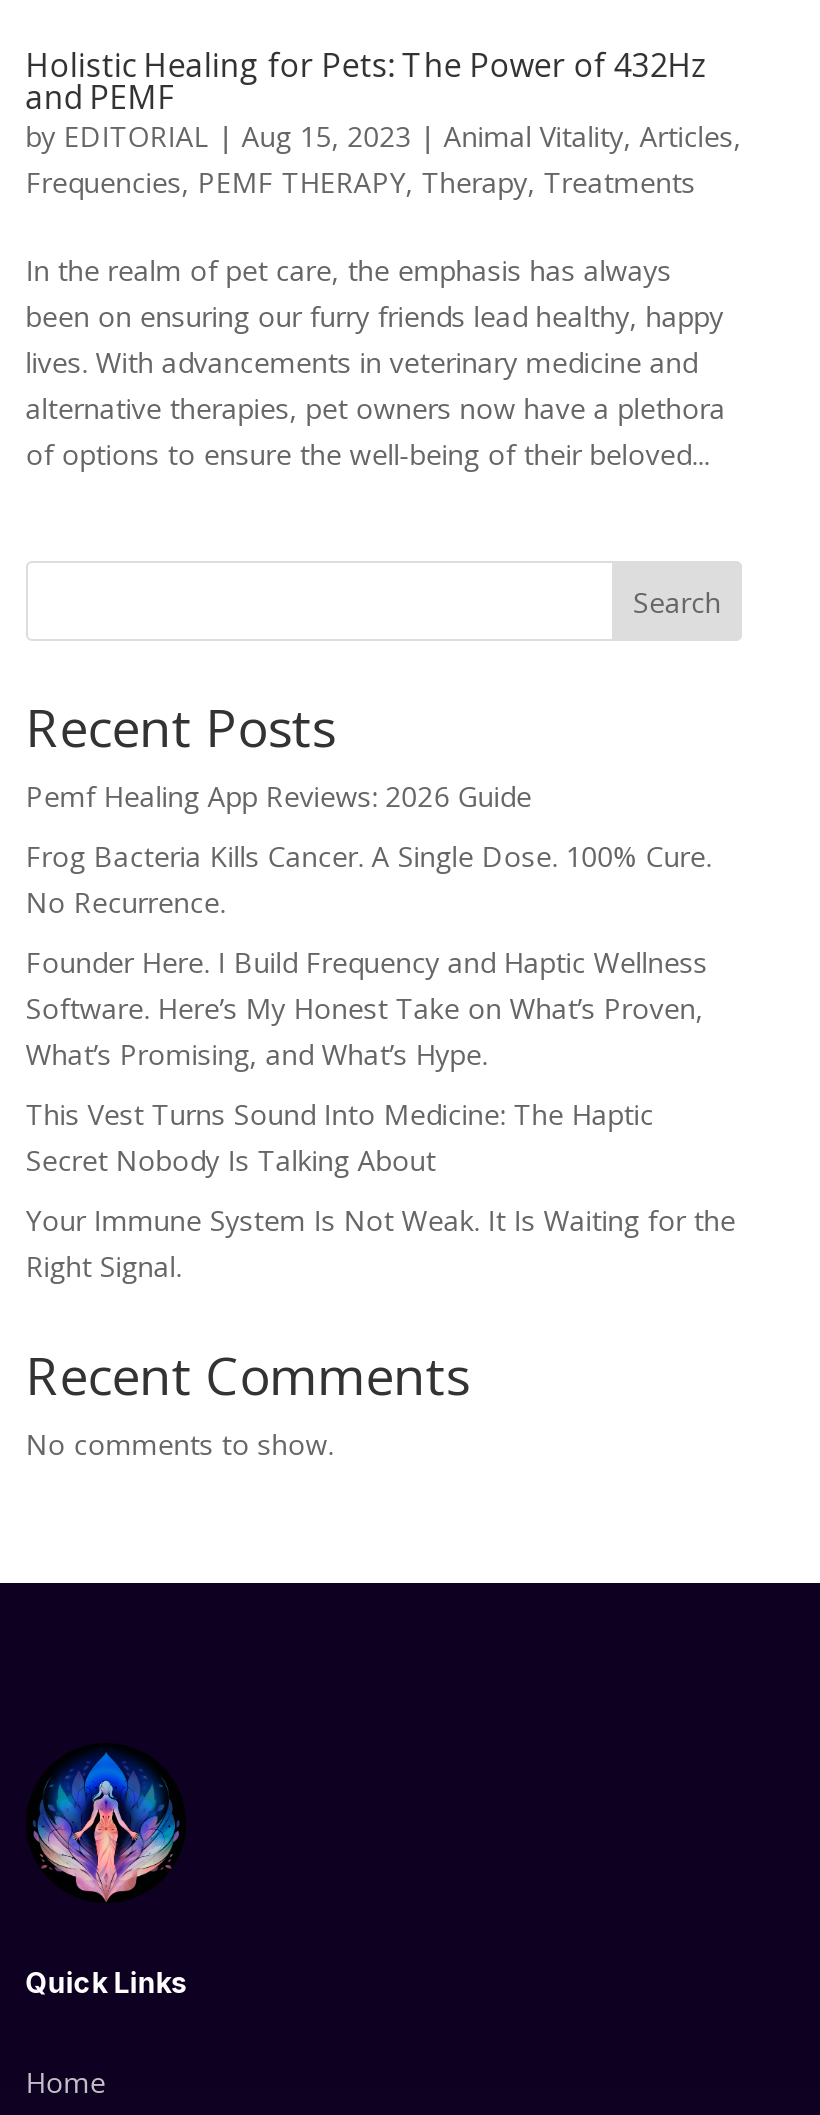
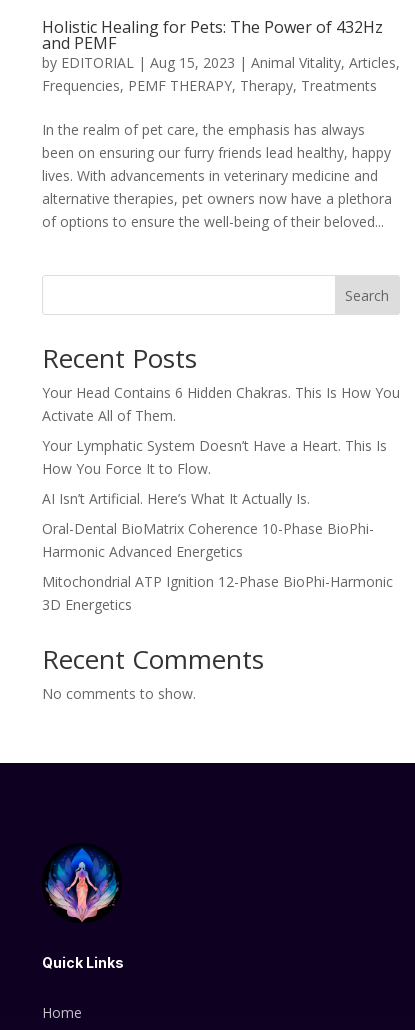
[26,777,532,815] Pemf Healing App Reviews: 2026 Guide -> [42,383,400,425] Your Head Contains 6 Hidden Chakras. This Is How You | Activate All of Them.
[26,837,712,921] Frog Bacteria Kills Cancer. A Single Dose. 100% Cure. | No Recurrence. -> [42,436,387,478] Your Lymphatic System Doesn’t Have a Heart. This Is | How You Force It to Flow.
[26,943,708,1073] Founder Here. I Build Frequency and Haptic Wellness | Software. Here’s My Honest Take on What’s Proven, | What’s Promising, and What’s Hype. -> [42,489,310,508] AI Isn’t Artificial. Here’s What It Actually Is.
[26,1095,654,1179] This Vest Turns Sound Into Medicine: The Haptic | Secret Nobody Is Talking About -> [42,519,374,561] Oral-Dental BioMatrix Coherence 10-Phase BioPhi- | Harmonic Advanced Energetics
[26,1201,736,1285] Your Immune System Is Not Weak. It Is Waiting for the | Right Signal. -> [42,572,393,614] Mitochondrial ATP Ignition 12-Phase BioPhi-Harmonic | 3D Energetics

